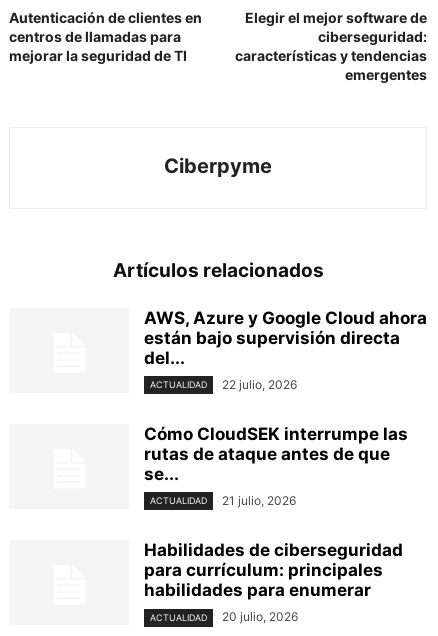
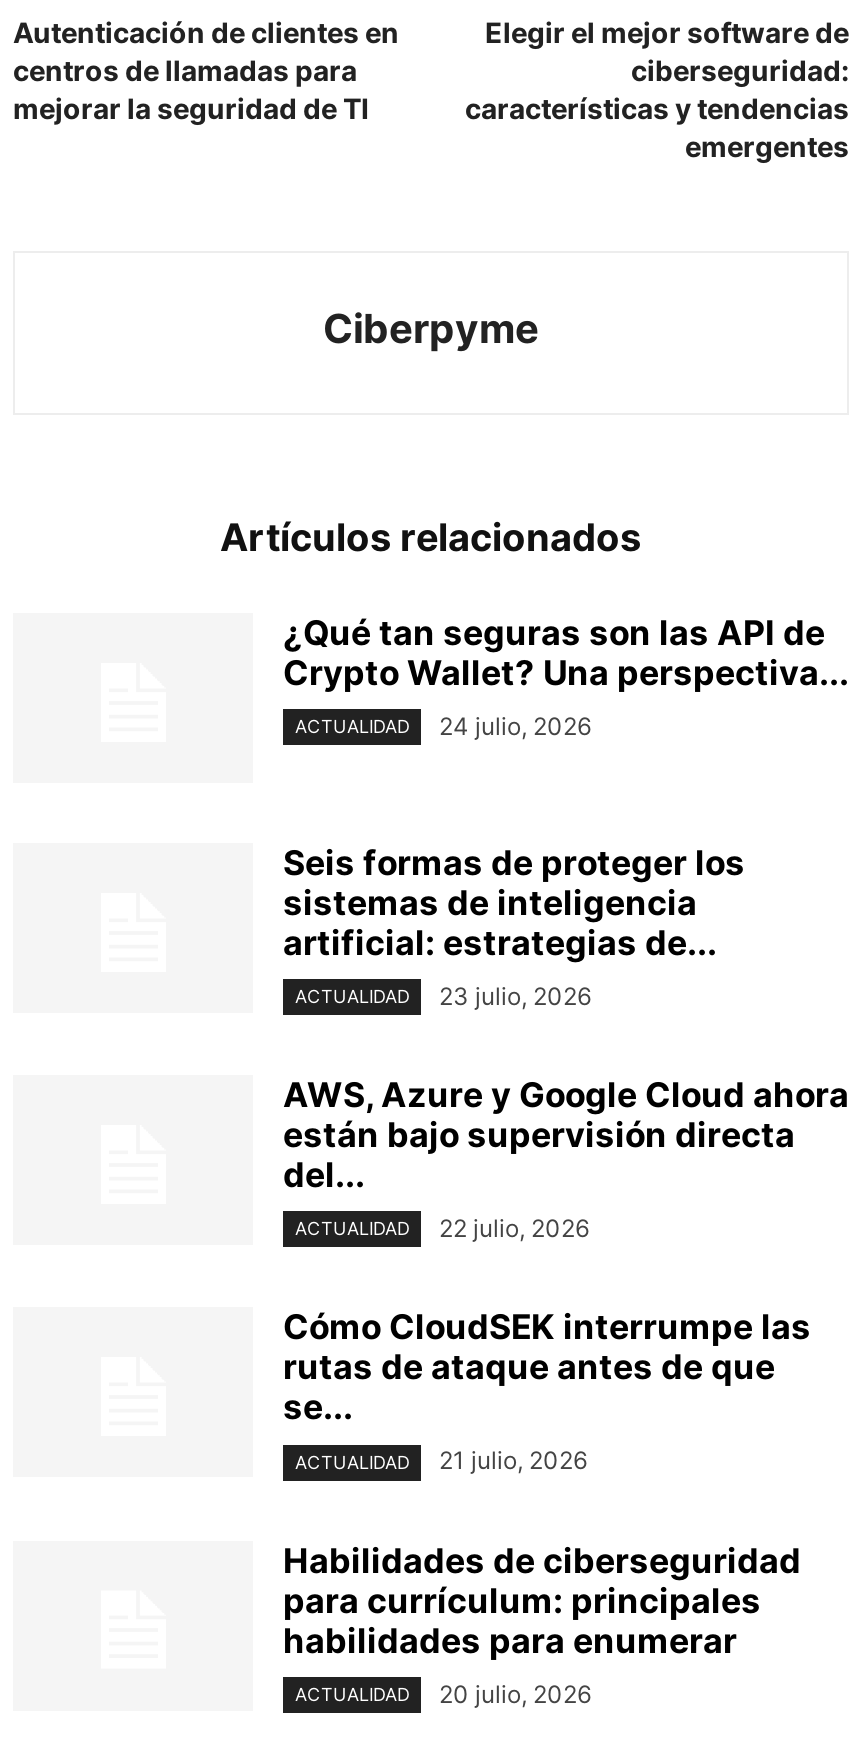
none -> [283,613,849,741] ¿Qué tan seguras son las API de | Crypto Wallet? Una perspectiva... | ACTUALIDAD | 24 julio, 2026
none -> [283,843,745,1011] Seis formas de proteger los | sistemas de inteligencia | artificial: estrategias de... | ACTUALIDAD | 23 julio, 2026

